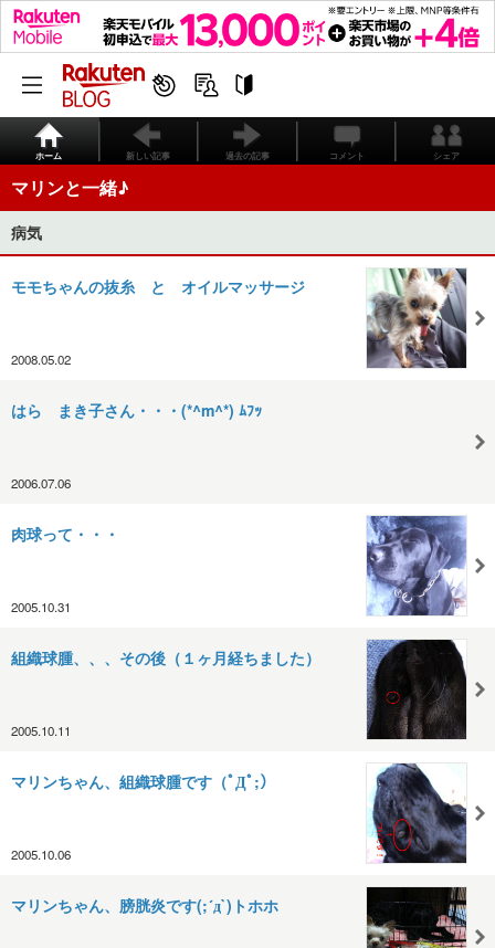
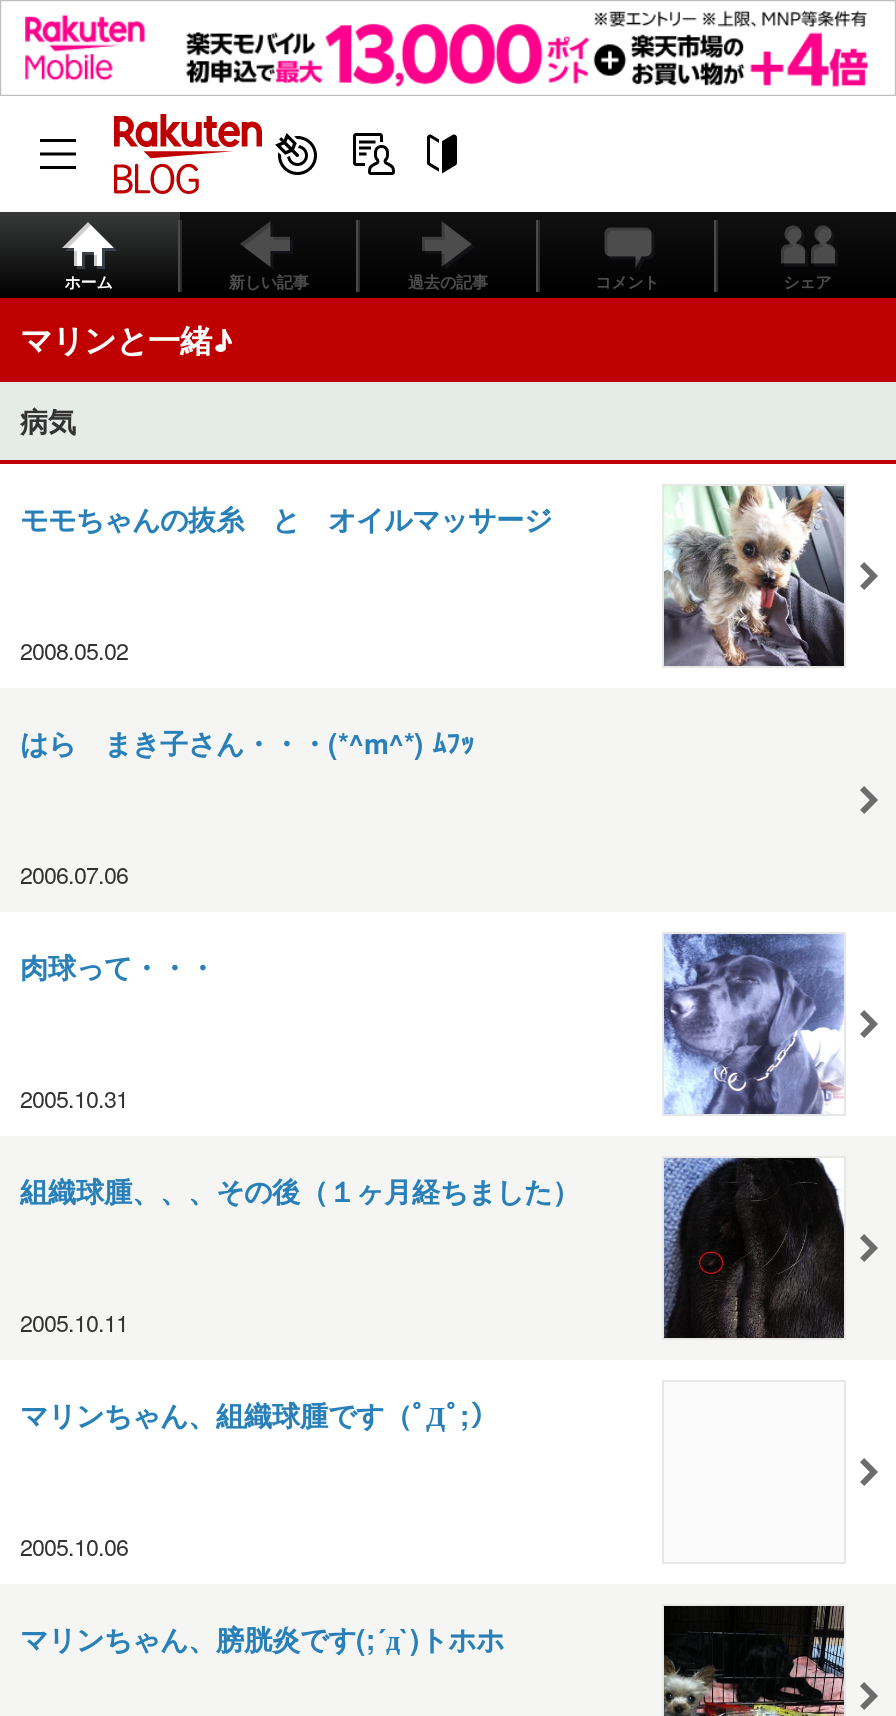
[368,762,467,864] [image] -> none

